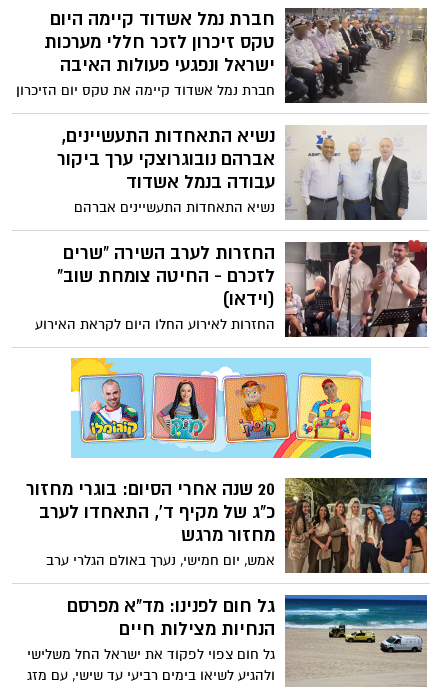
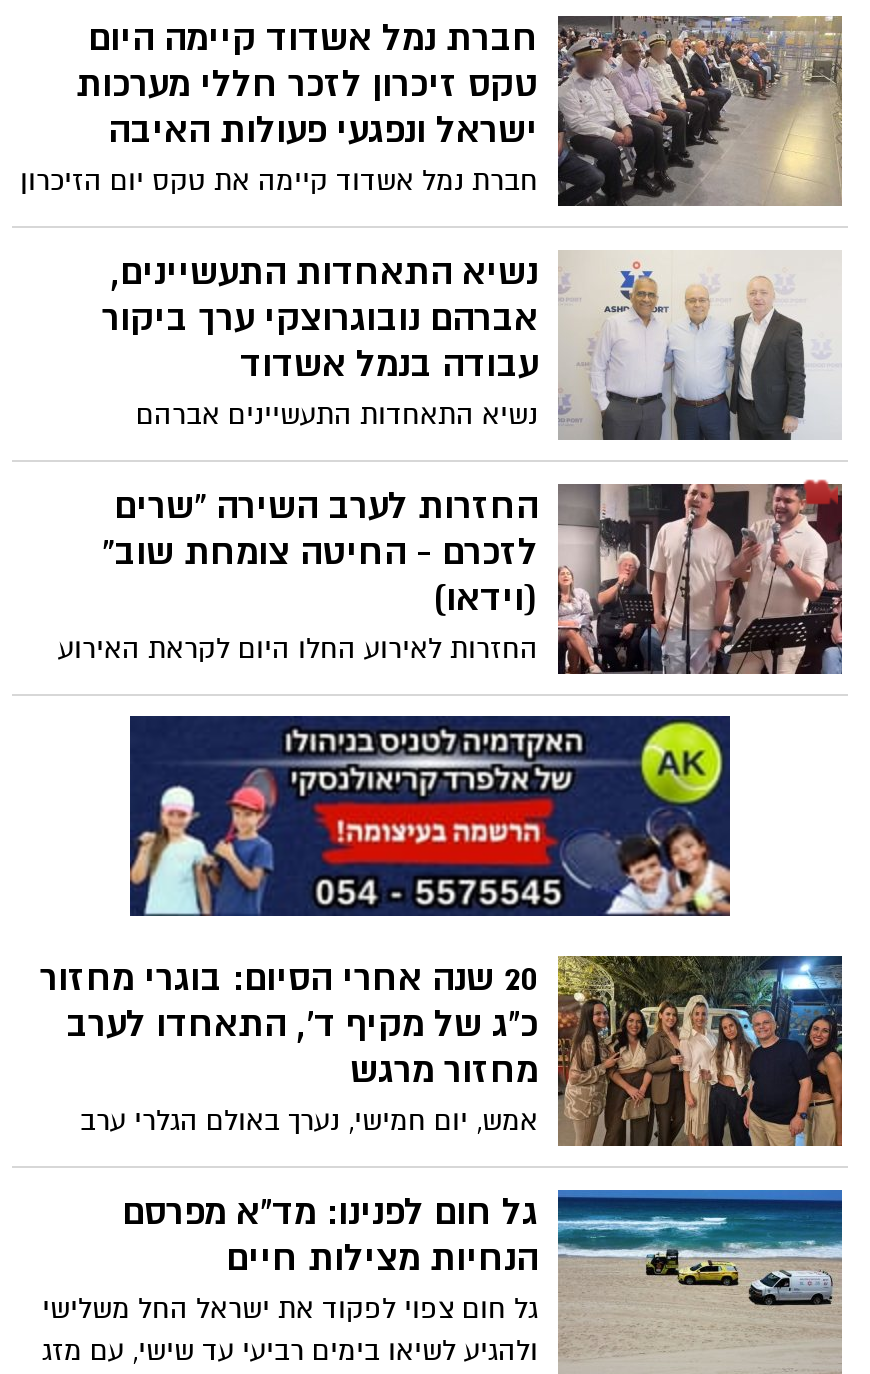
[70,357,372,459] [image] -> [128,714,732,918] [image]

